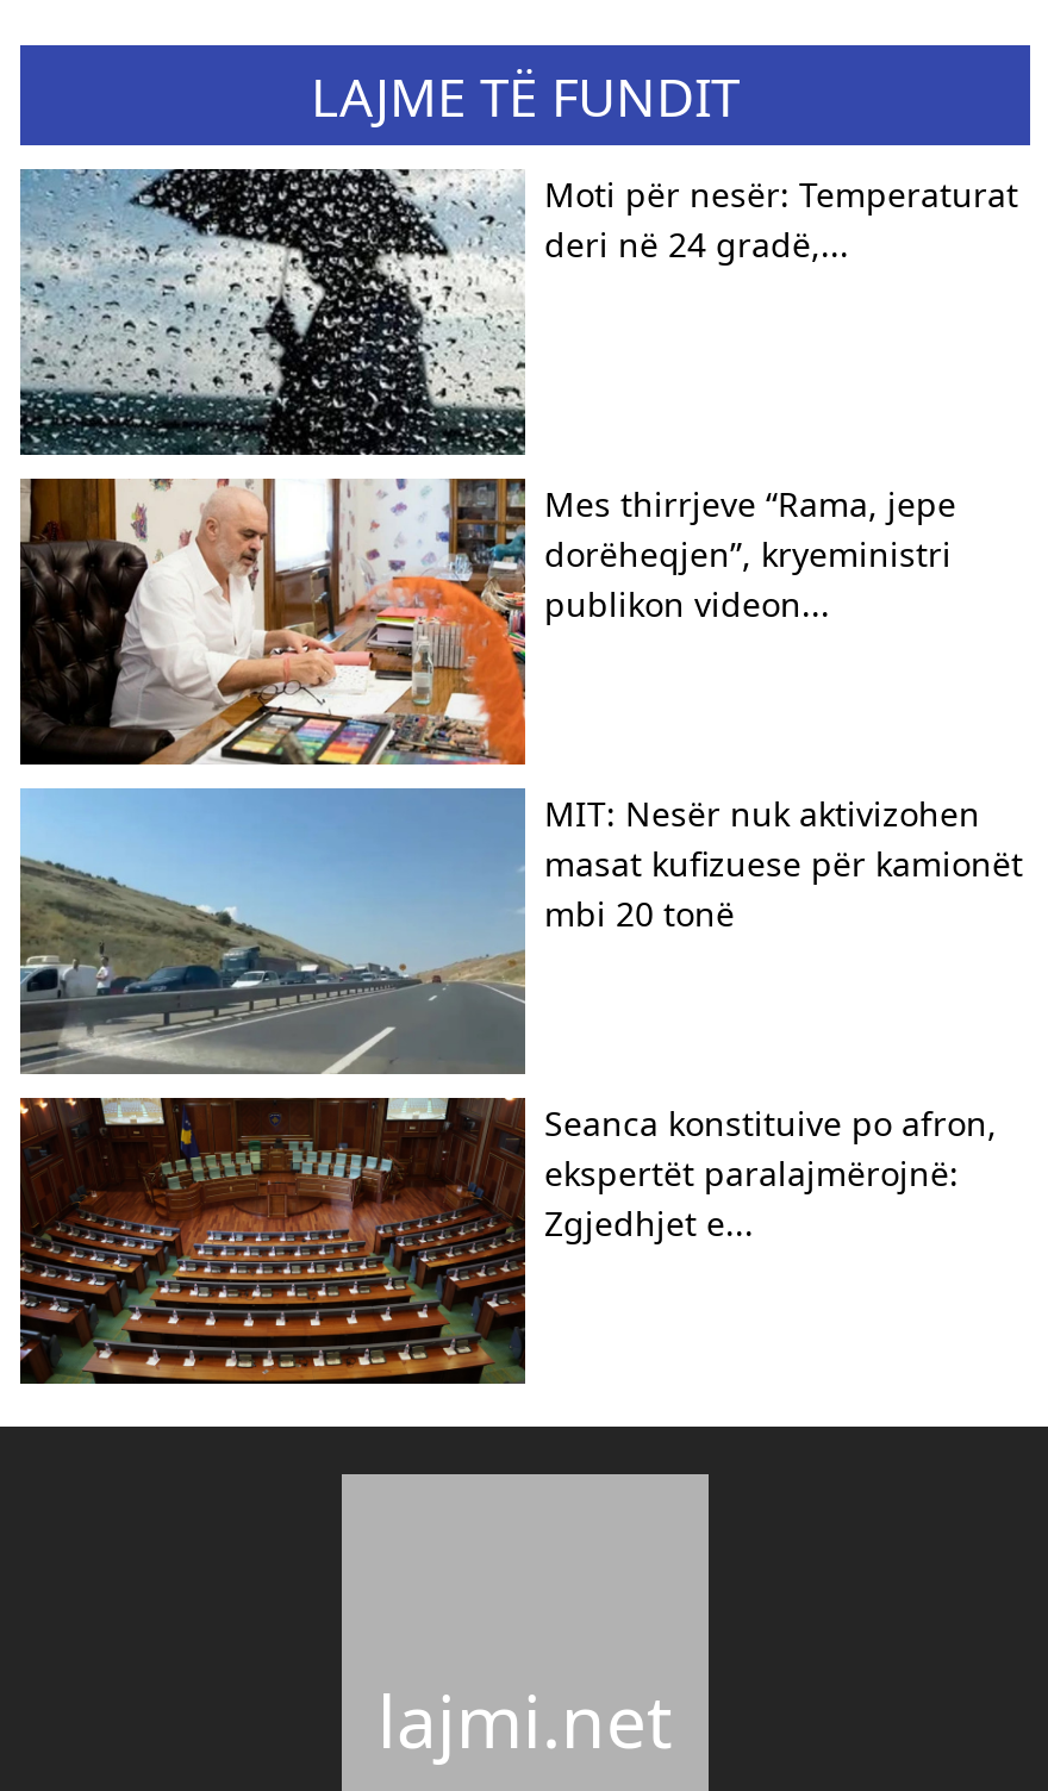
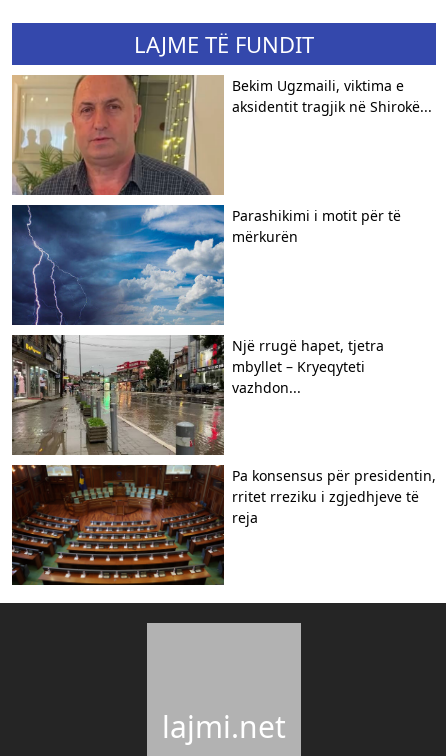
[18,167,1018,457] [image] | Moti për nesër: Temperaturat | deri në 24 gradë,... -> [11,74,432,196] [image] | Bekim Ugzmaili, viktima e | aksidentit tragjik në Shirokë...
[18,476,956,767] [image] | Mes thirrjeve “Rama, jepe | dorëheqjen”, kryeministri | publikon videon... -> [11,204,401,326] [image] | Parashikimi i motit për të | mërkurën
[20,786,1023,1074] [image] | MIT: Nesër nuk aktivizohen | masat kufizuese për kamionët | mbi 20 tonë -> [11,334,384,455] [image] | Një rrugë hapet, tjetra | mbyllet – Kryeqyteti | vazhdon...
[544,1100,997,1246] Seanca konstituive po afron, | ekspertët paralajmërojnë: | Zgjedhjet e... -> [232,466,436,527] Pa konsensus për presidentin, | rritet rreziku i zgjedhjeve të | reja

